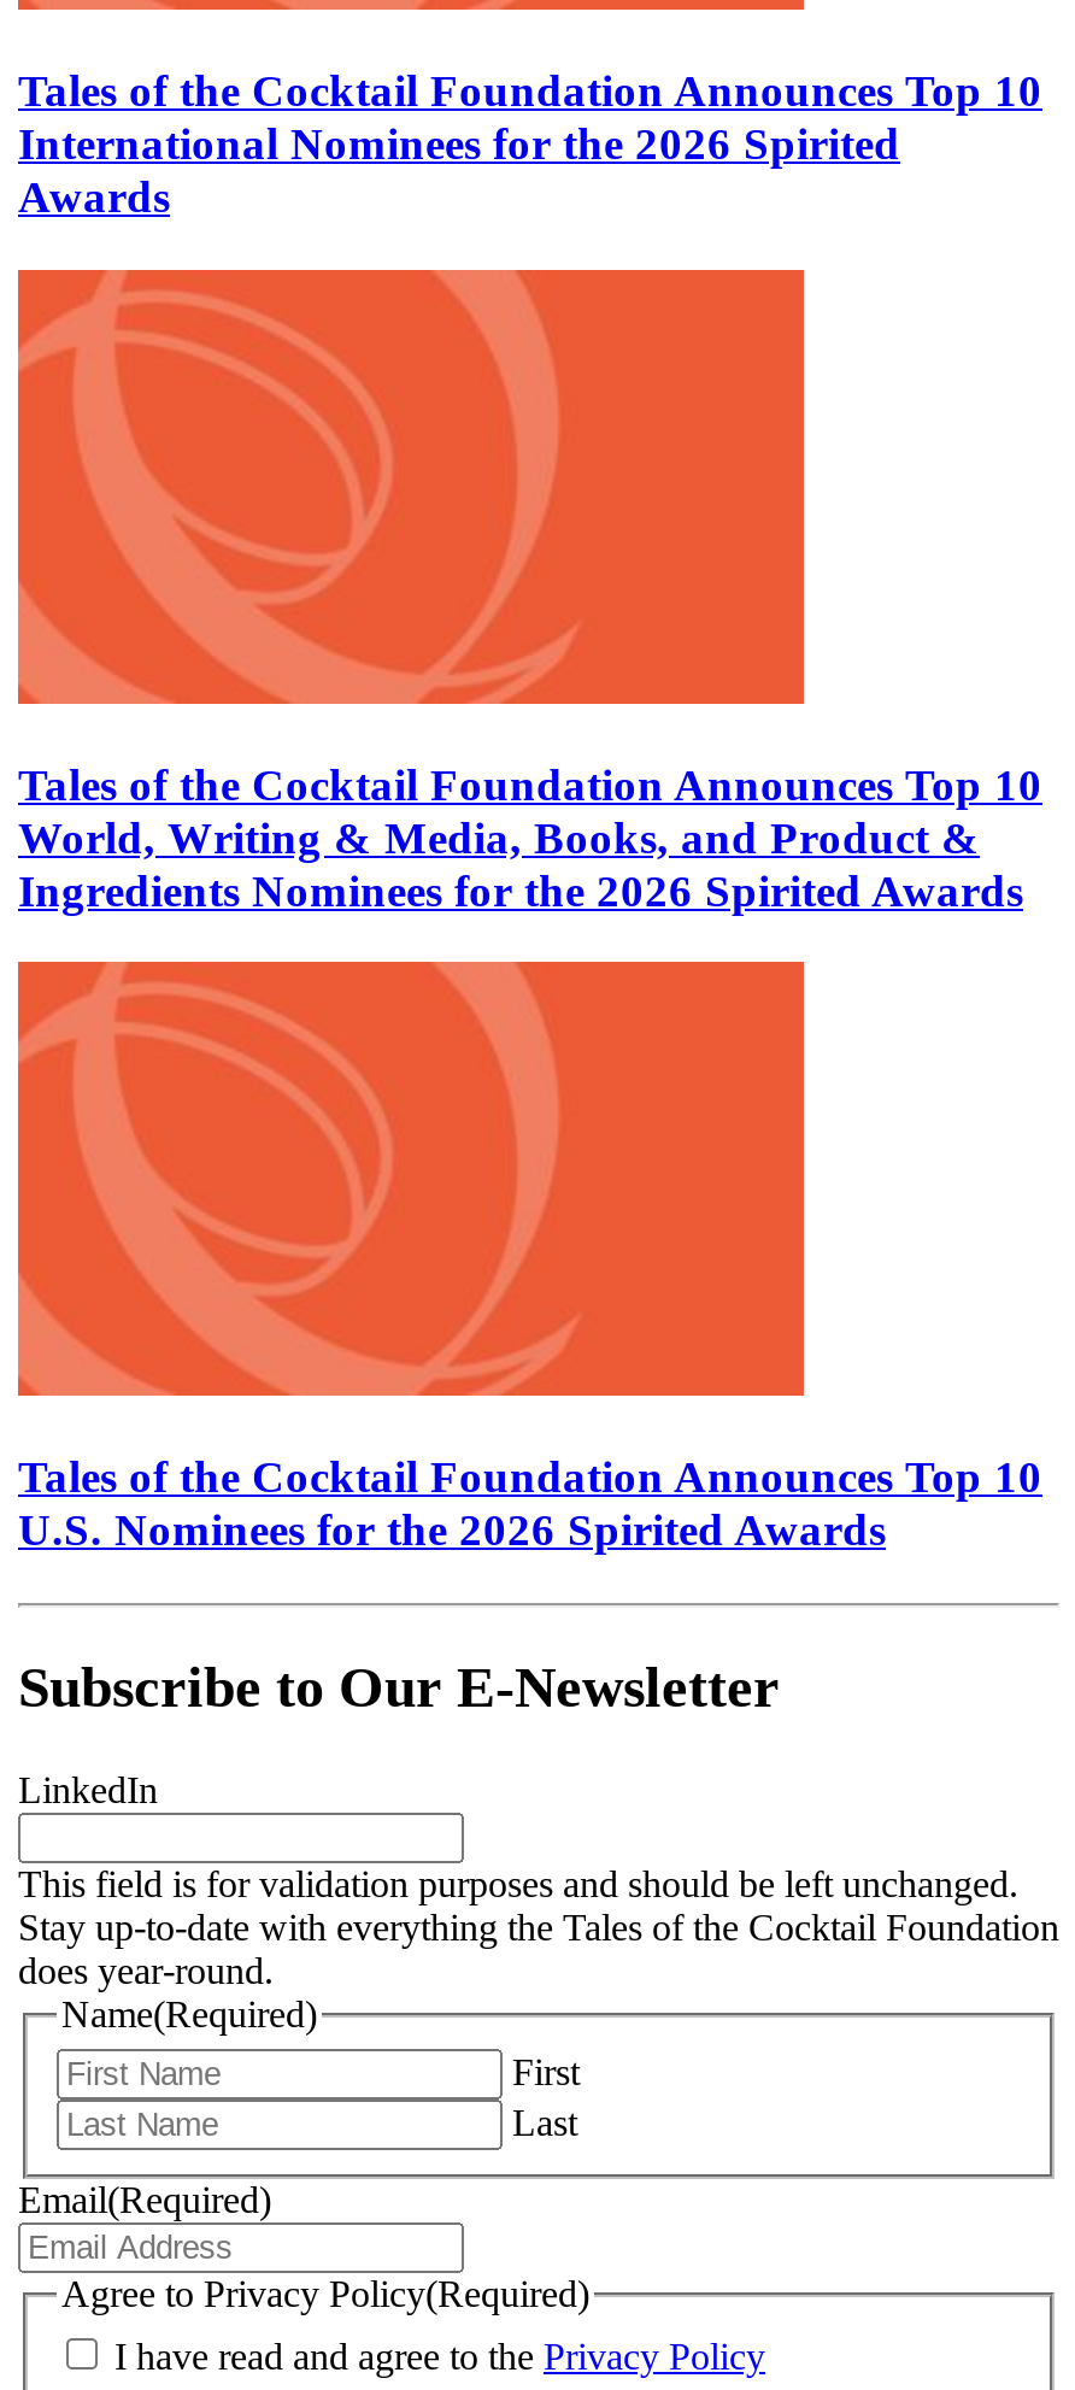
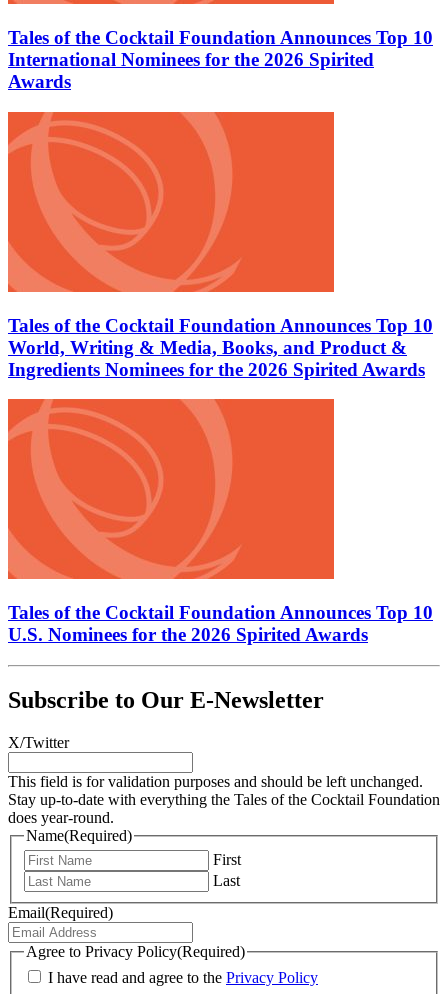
[18,1768,158,1809] LinkedIn -> [8,733,69,750] X/Twitter

